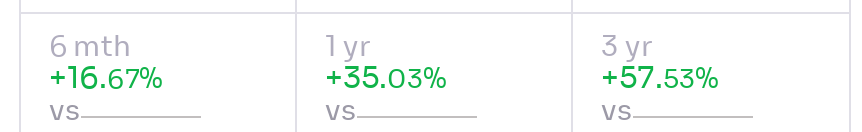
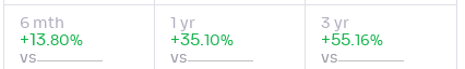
[49,64,163,94] +16.67% -> [20,32,83,49] +13.80%
[325,64,447,94] +35.03% -> [170,32,234,49] +35.10%
[601,64,719,94] +57.53% -> [321,32,383,49] +55.16%

